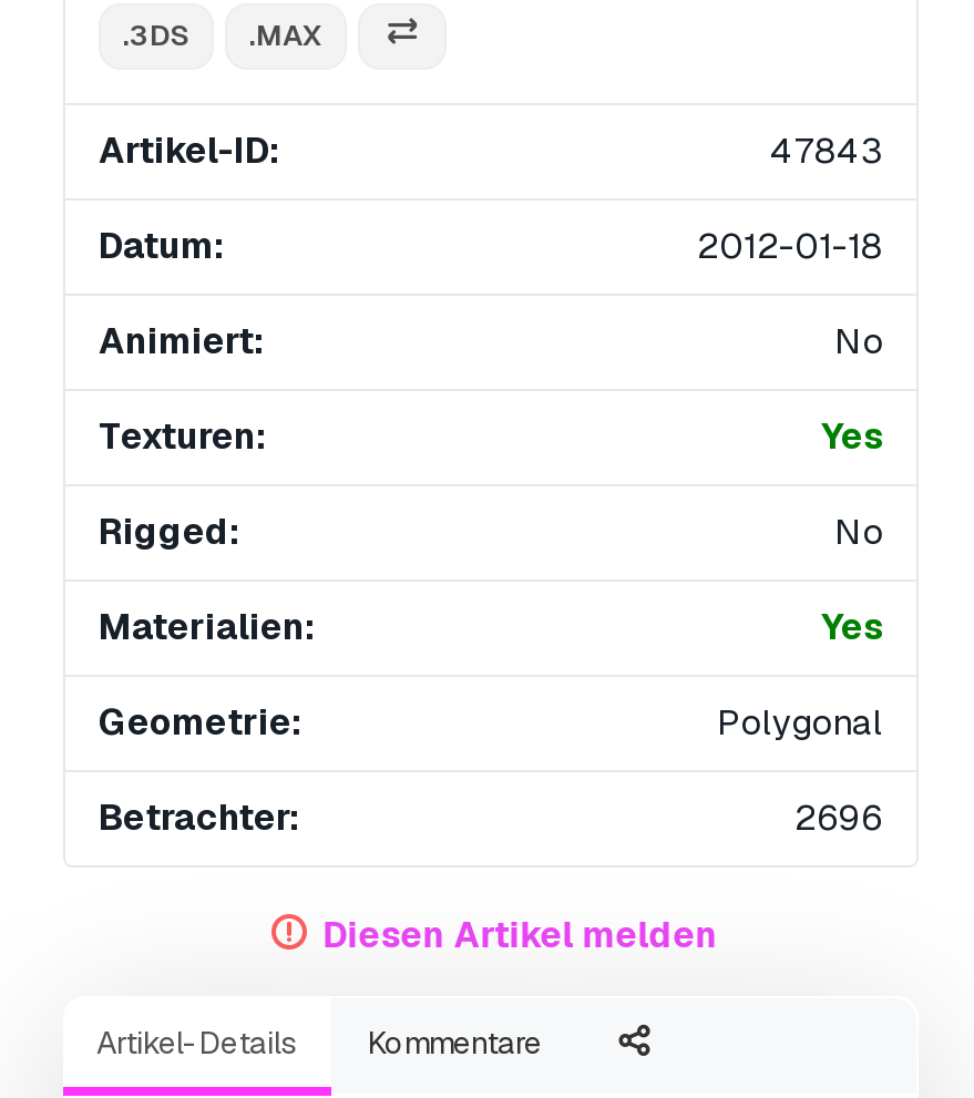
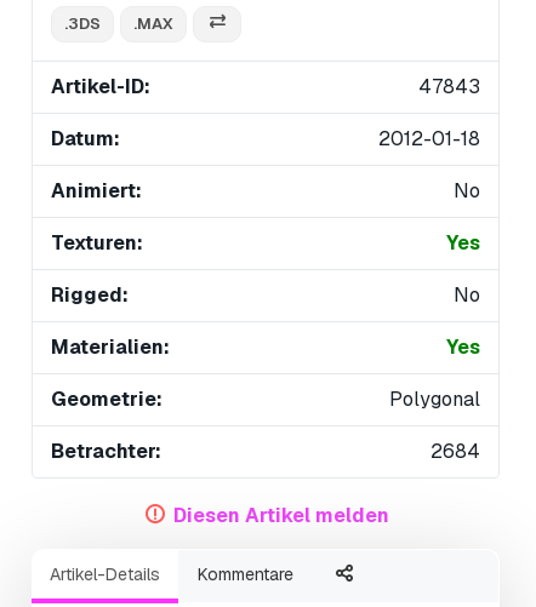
[794,794,883,841] 2696 -> [430,439,480,464] 2684

